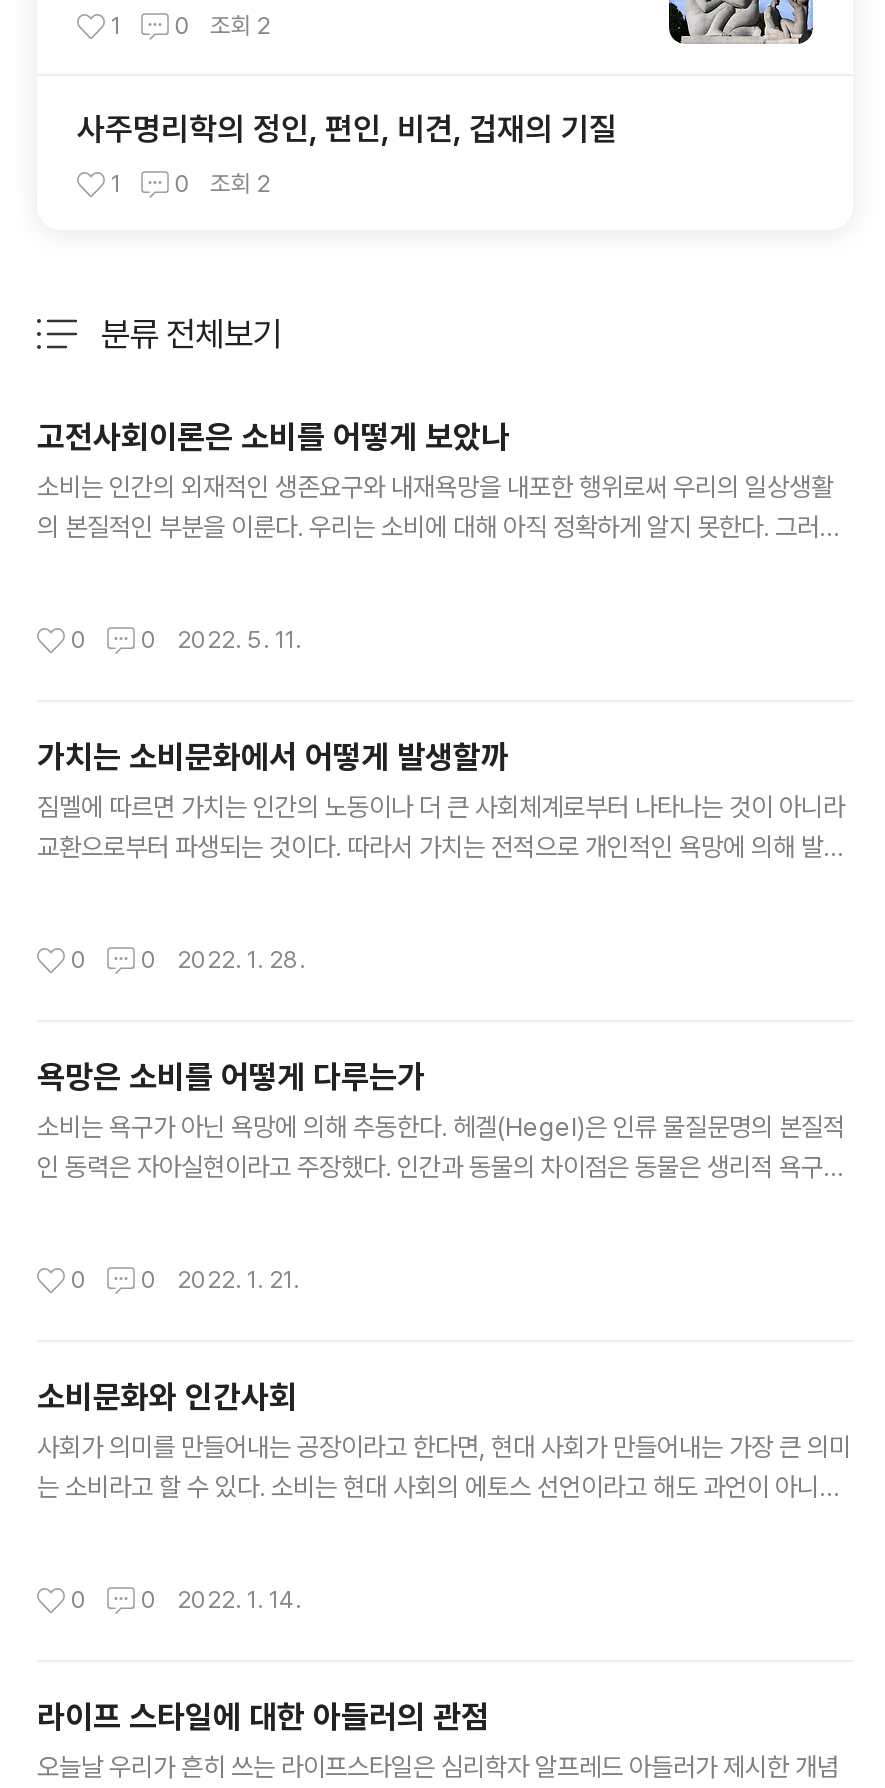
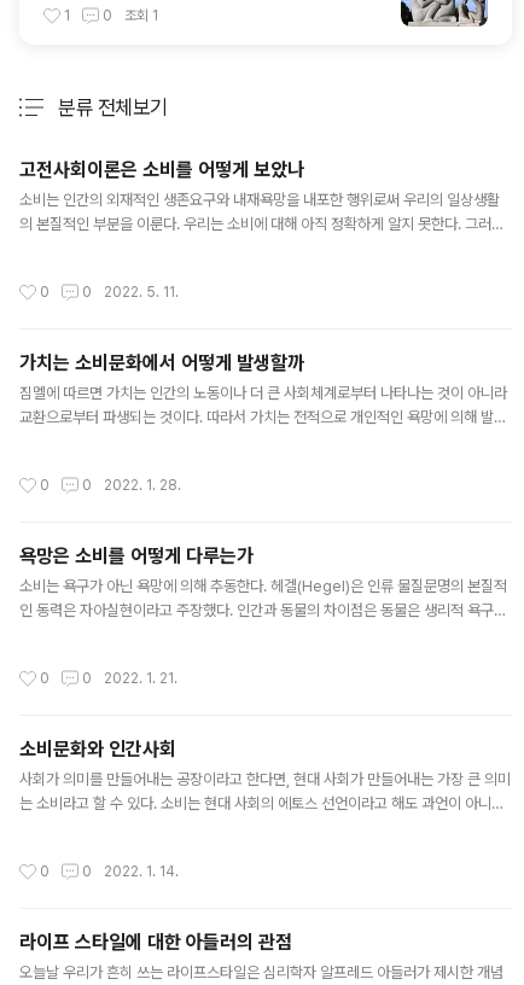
[77,12,617,198] 조회 2 | 사주명리학의 정인, 편인, 비견, 겁재의 기질 | 1 | 0 | 조회 2 -> [124,7,158,24] 조회 1

